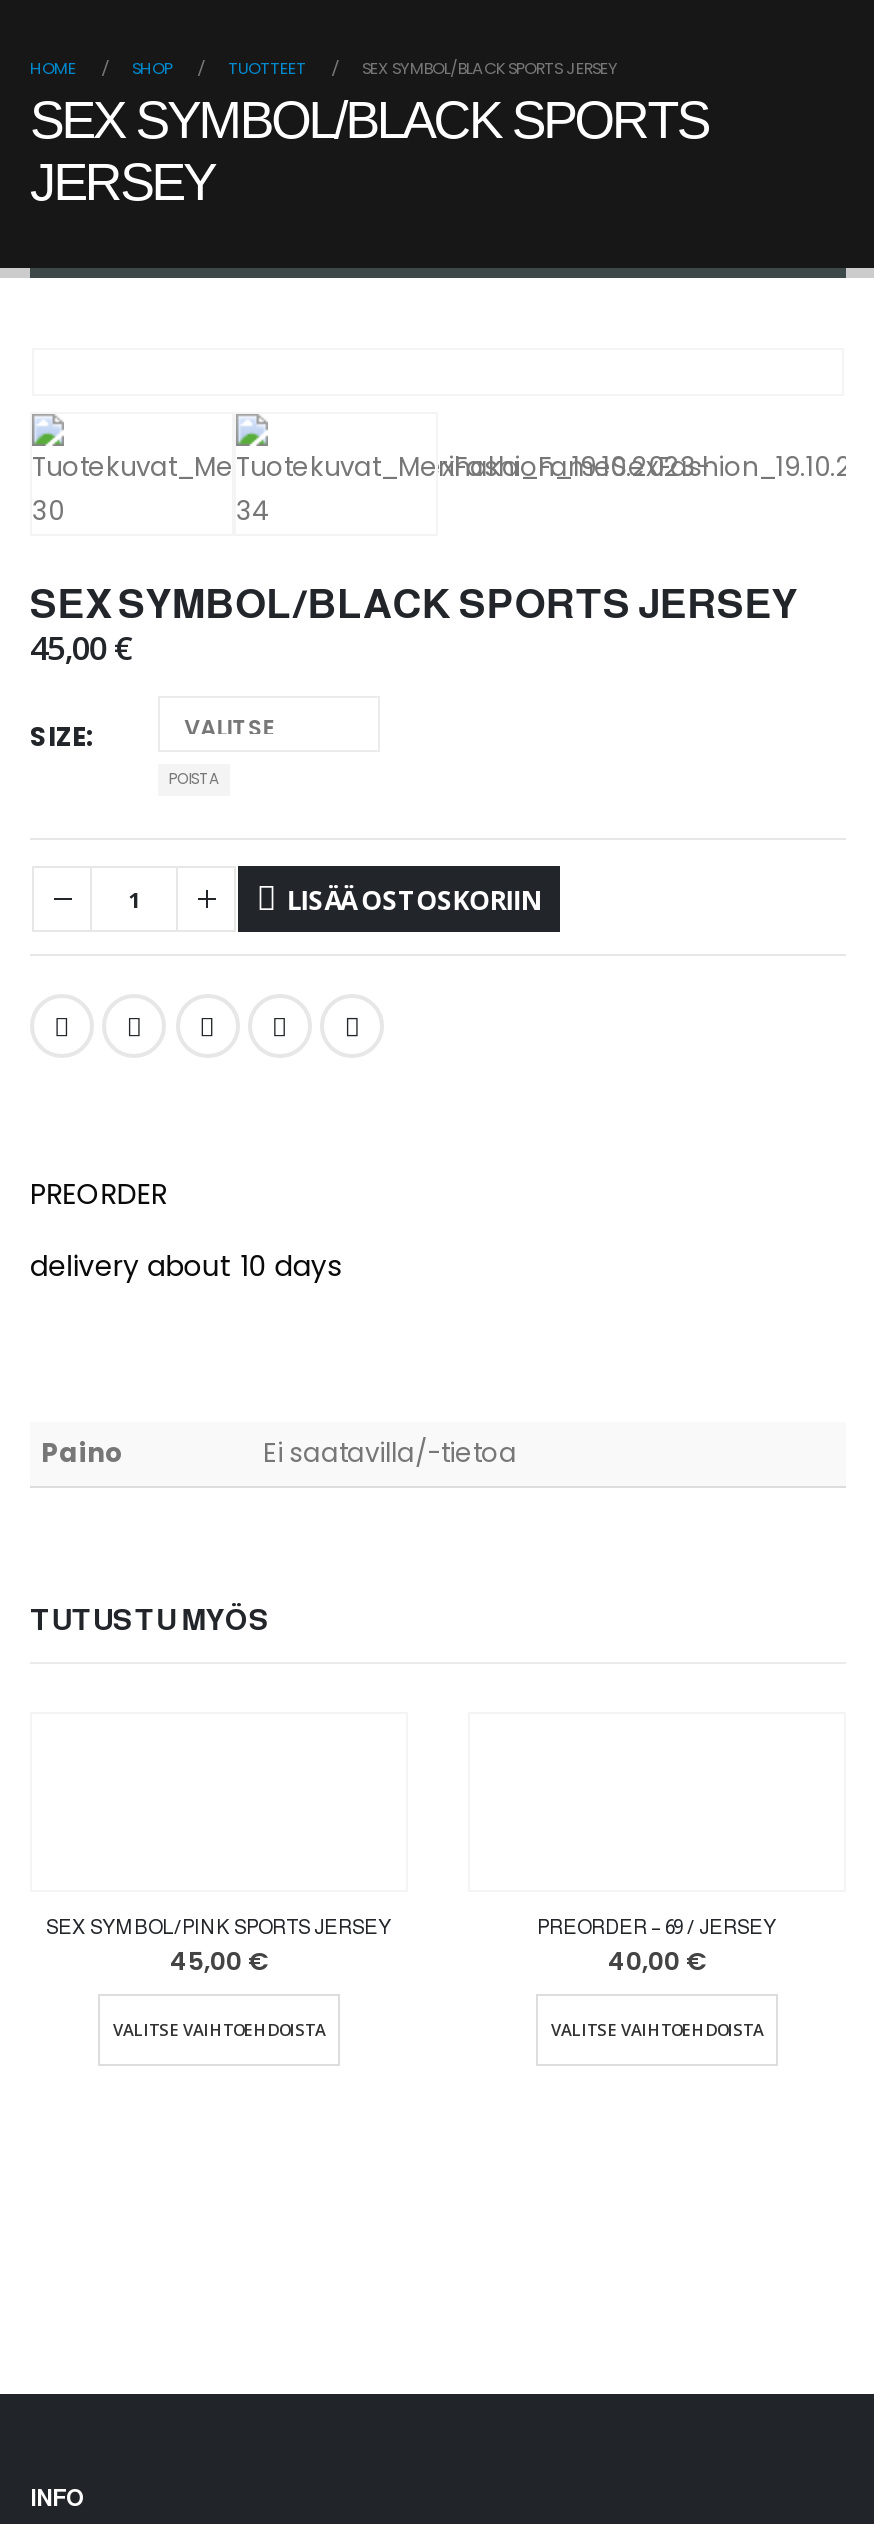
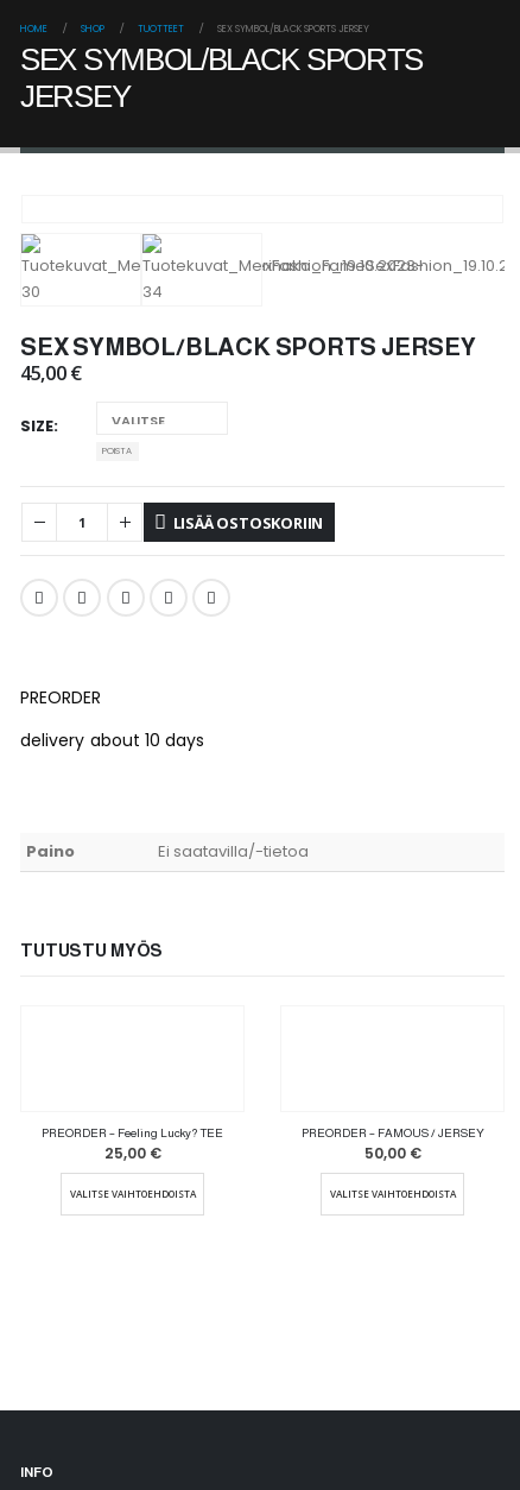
[46,1916,392,1978] SEX SYMBOL/PINK SPORTS JERSEY | 45,00 € -> [42,1127,223,1163] PREORDER – Feeling Lucky? TEE | 25,00 €
[537,1916,777,1938] PREORDER – 69 / JERSEY -> [301,1127,484,1140] PREORDER – FAMOUS / JERSEY
[608,1944,706,1978] 40,00 € -> [364,1143,421,1163] 50,00 €

